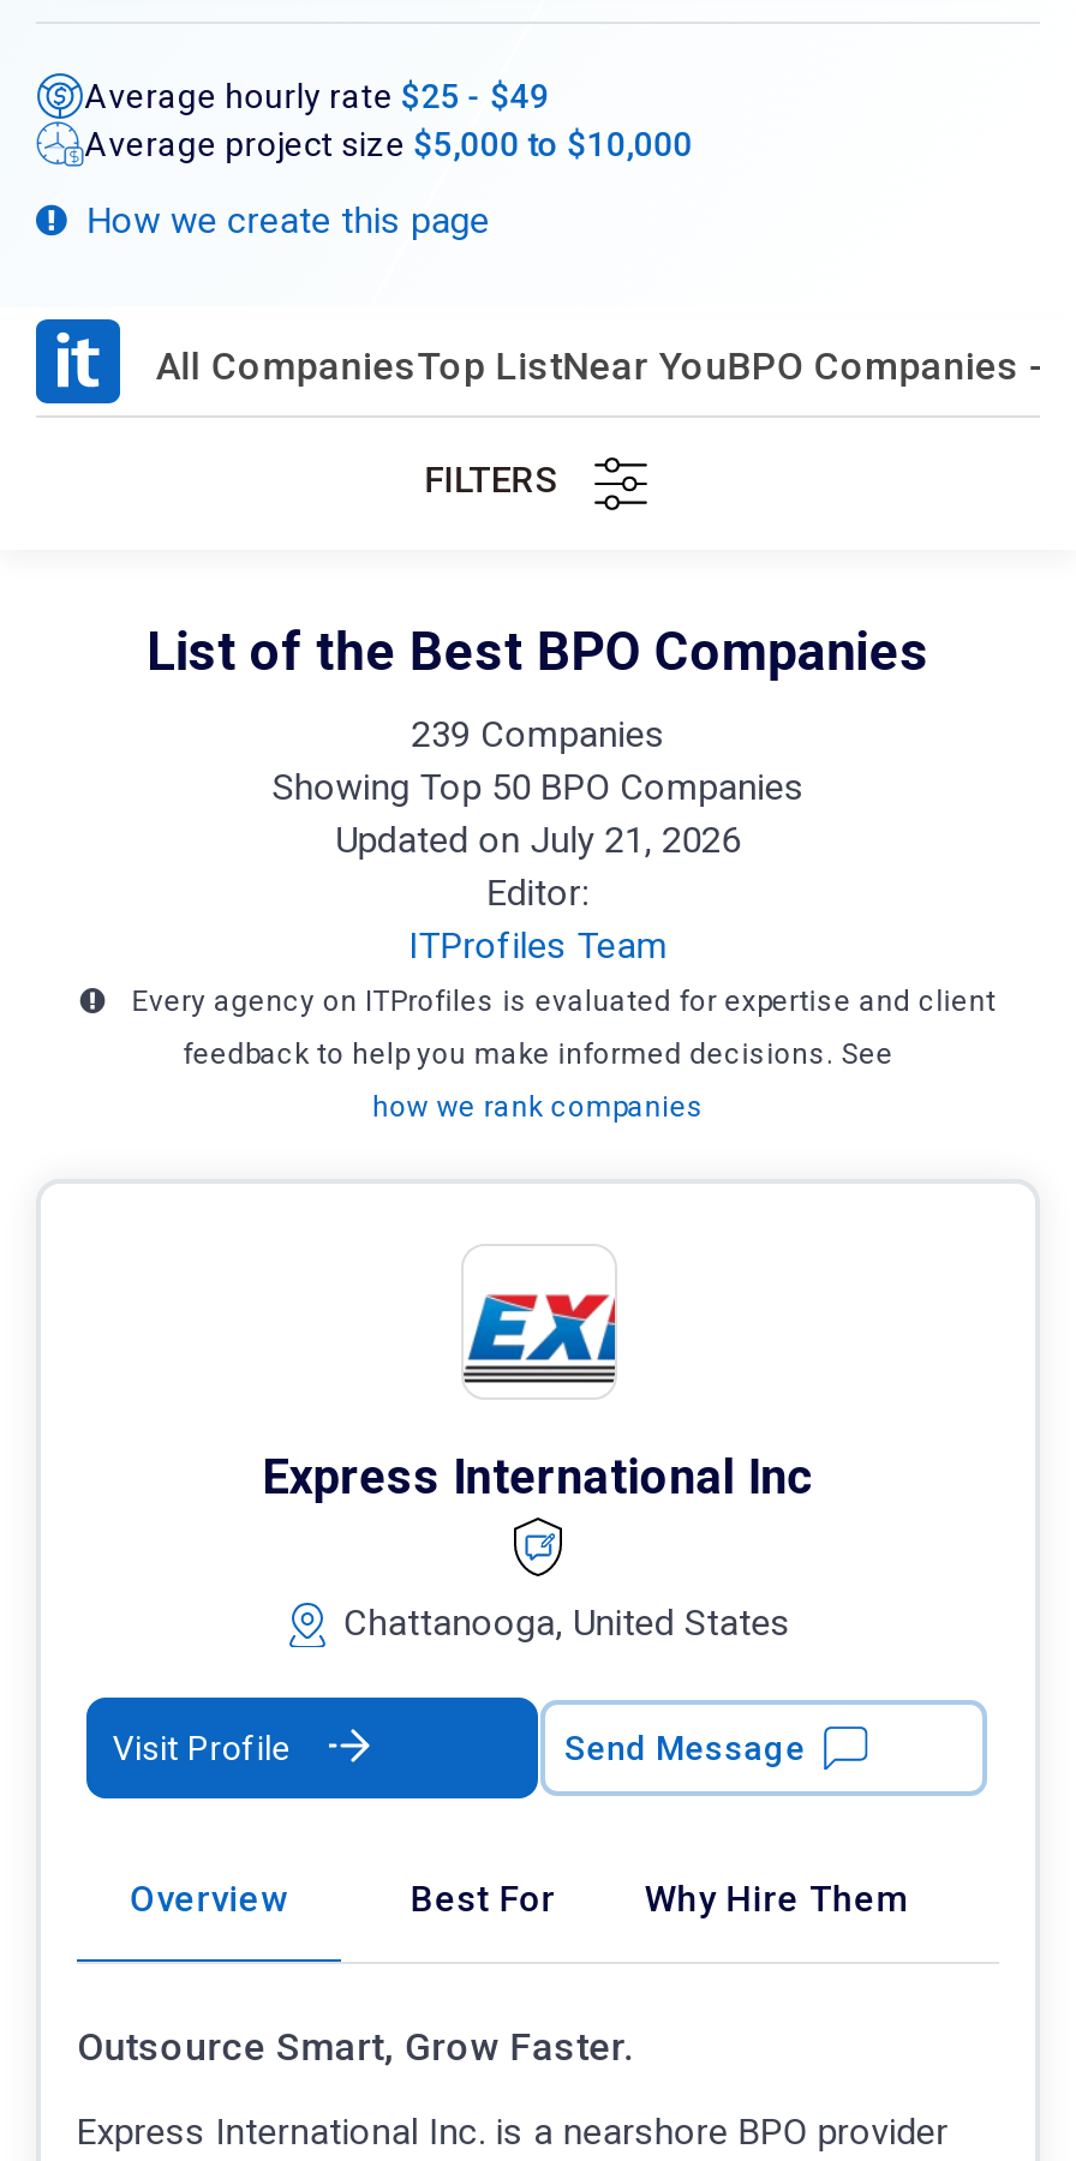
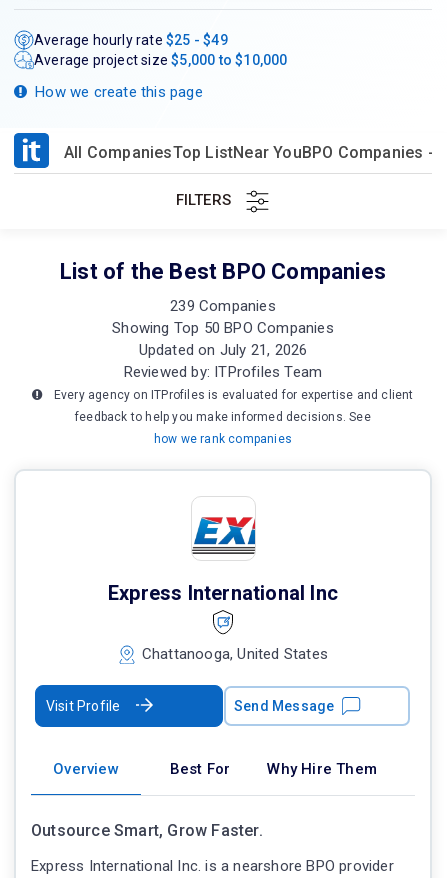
[408,871,668,967] Editor: | ITProfiles Team -> [124,363,322,381] Reviewed by: ITProfiles Team

